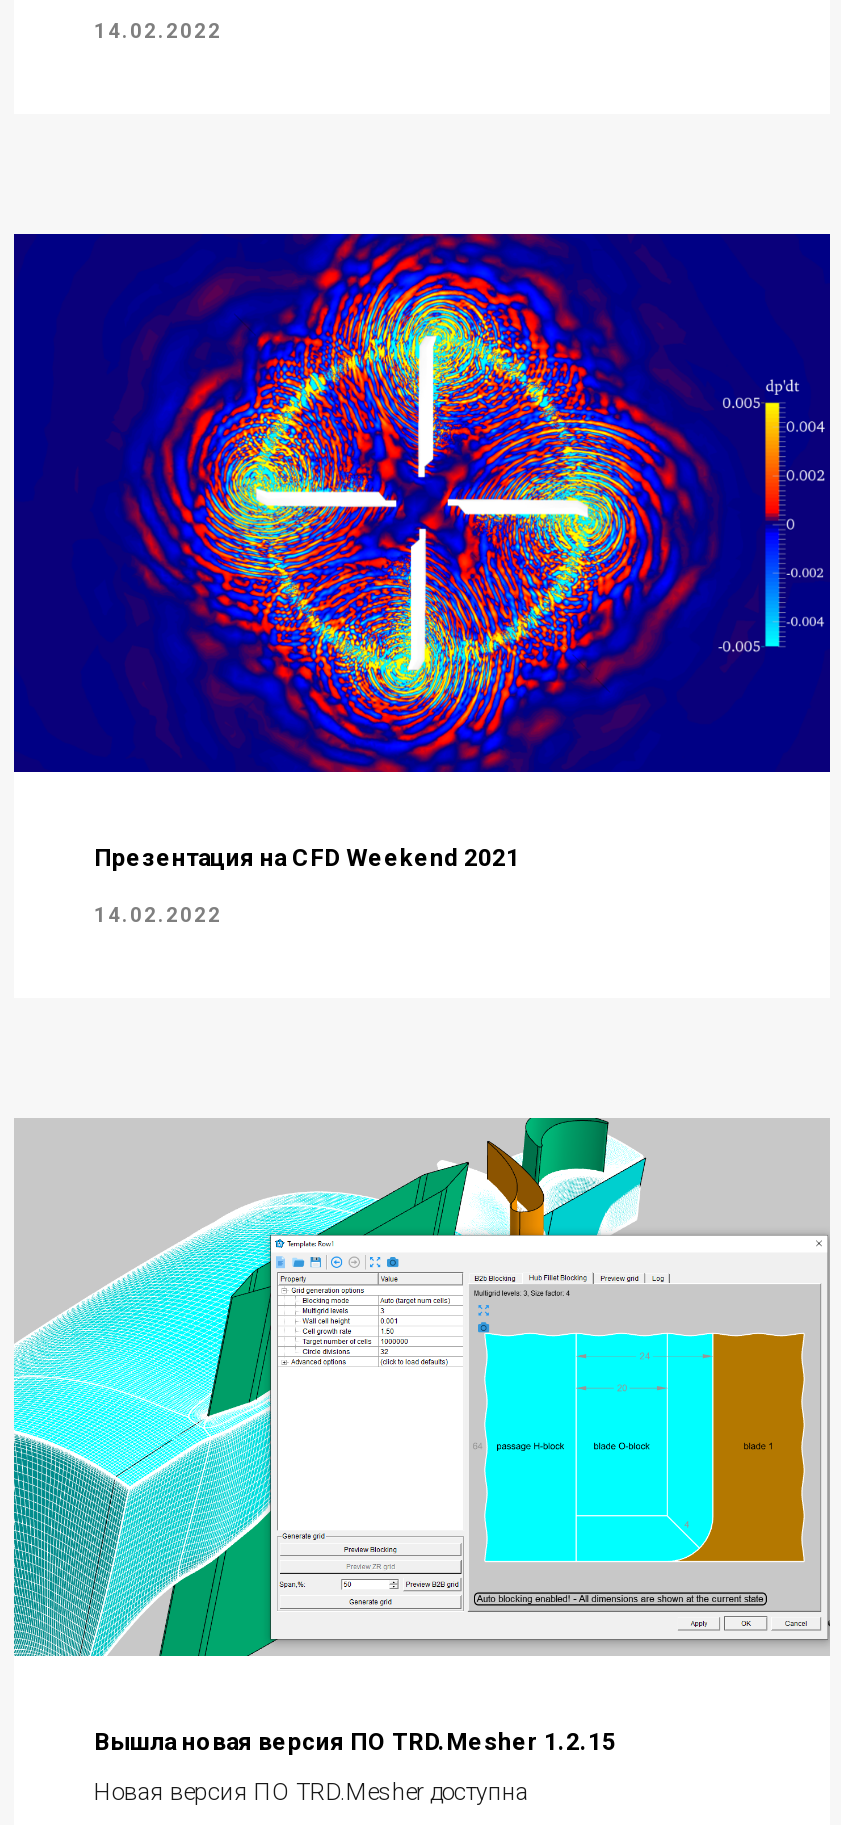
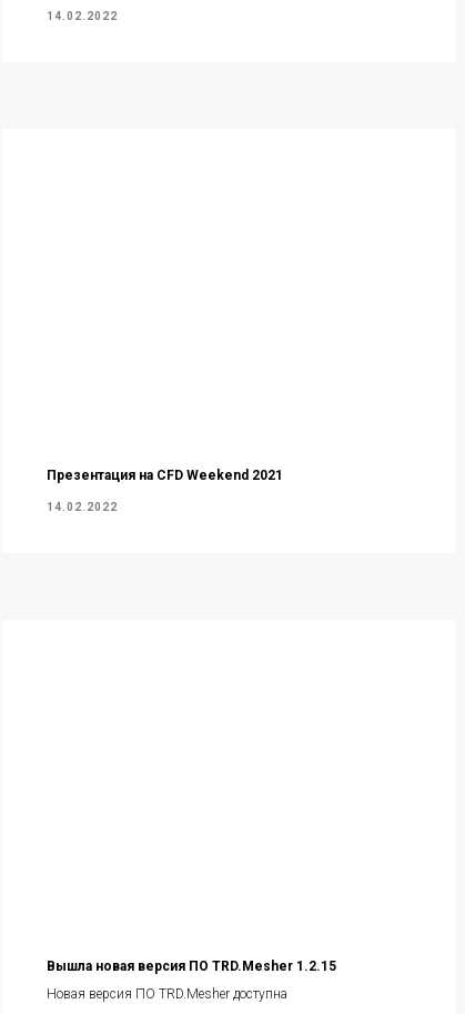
[12,232,832,774] [image] -> none
[12,1116,832,1658] [image] -> none

